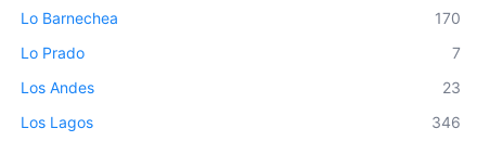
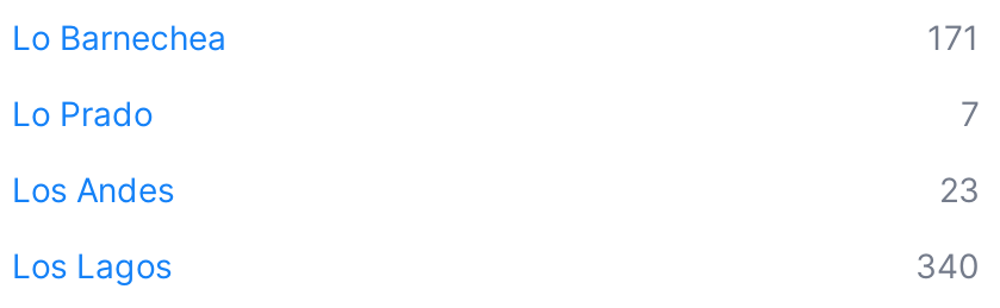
[435,8,461,27] 170 -> [927,16,980,56] 171
[431,112,461,131] 346 -> [915,244,980,284] 340

